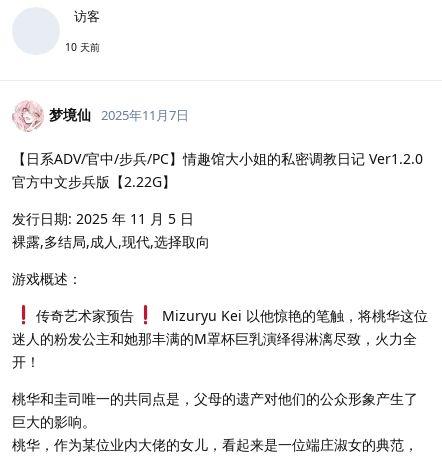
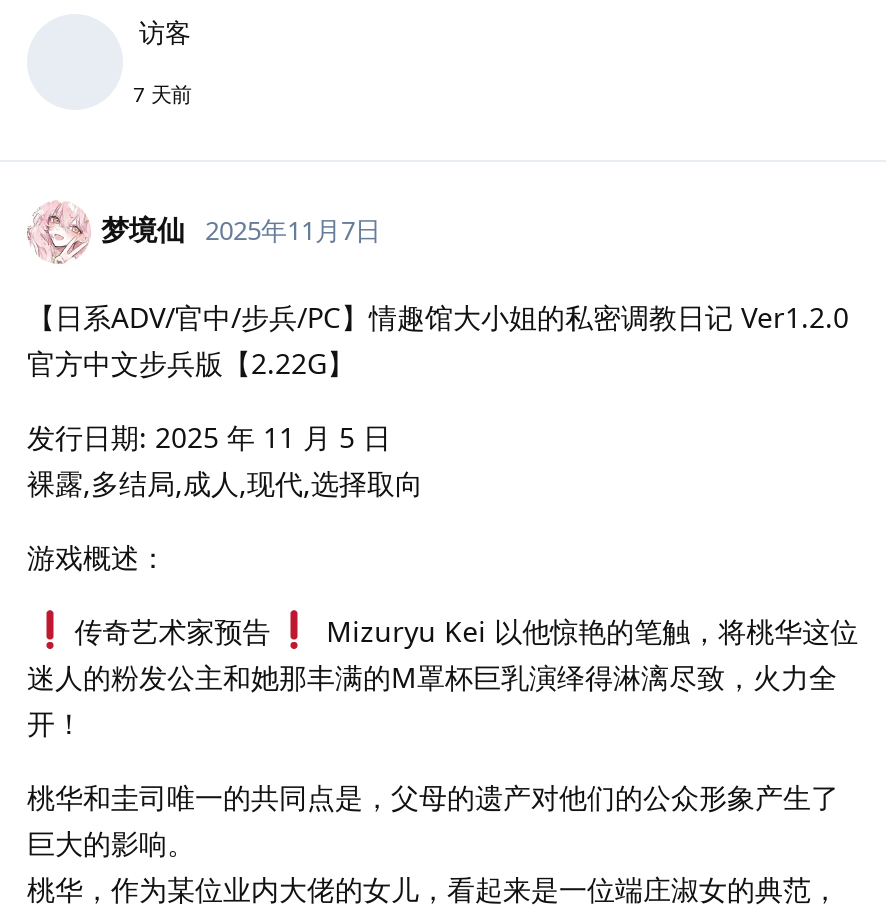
[65,40,100,54] 10 天前 -> [133,80,191,108] 7 天前

